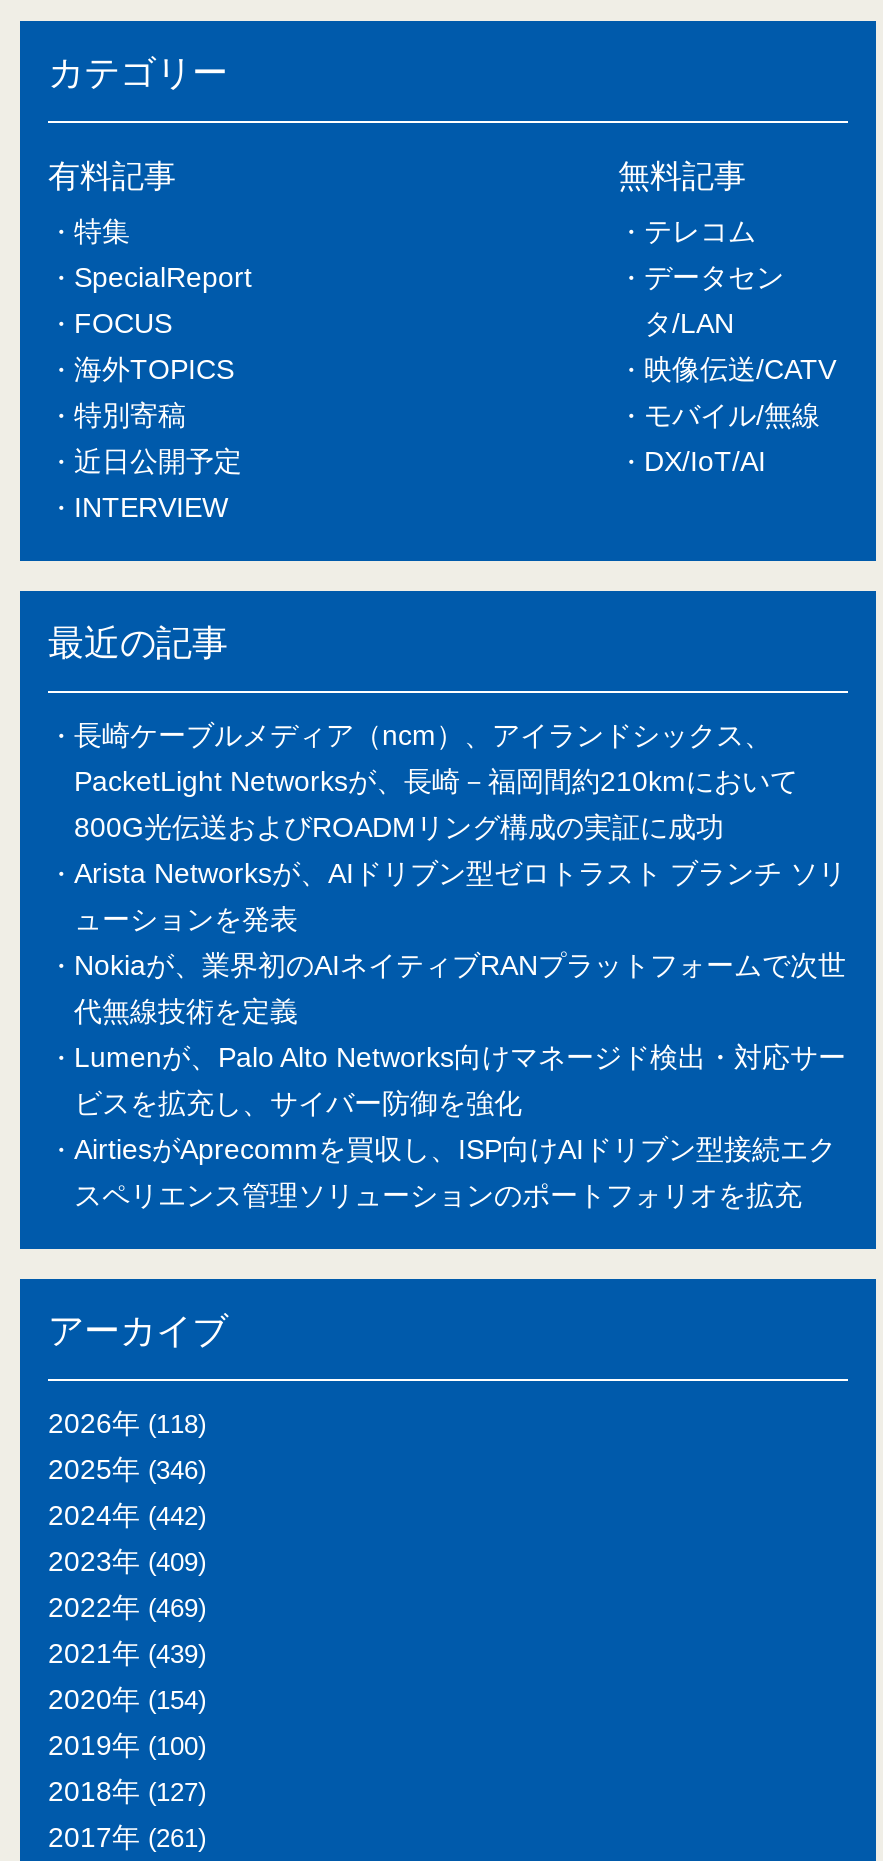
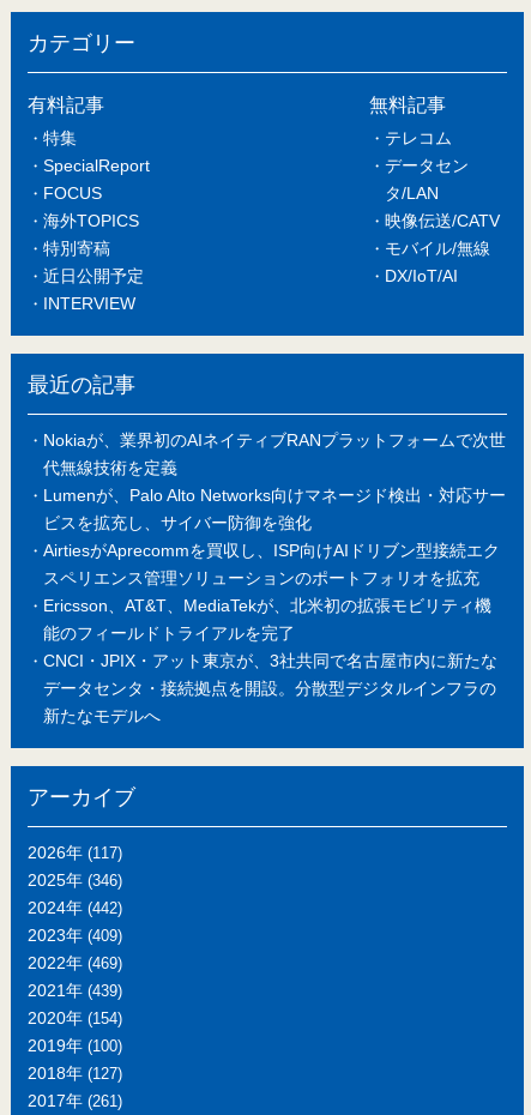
[74,720,846,936] 長崎ケーブルメディア（ncm）、アイランドシックス、 | PacketLight Networksが、長崎－福岡間約210kmにおいて | 800G光伝送およびROADMリング構成の実証に成功 | Arista Networksが、AIドリブン型ゼロトラスト ブランチ ソリ | ューションを発表 -> none
moved [74,950,846,1212] -> [43,431,506,588]: Nokiaが、業界初のAIネイティブRANプラットフォームで次世 | 代無線技術を定義 | Lumenが、Palo Alto Networks向けマネージド検出・対応サー | ビスを拡充し、サイバー防御を強化 | AirtiesがAprecommを買収し、ISP向けAIドリブン型接続エク | スペリエンス管理ソリューションのポートフォリオを拡充
none -> [43,596,497,726] Ericsson、AT&T、MediaTekが、北米初の拡張モビリティ機 | 能のフィールドトライアルを完了 | CNCI・JPIX・アット東京が、3社共同で名古屋市内に新たな | データセンタ・接続拠点を開設。分散型デジタルインフラの | 新たなモデルへ
[48,1408,206,1440] 2026年(118) -> [28,843,122,863] 2026年(117)

